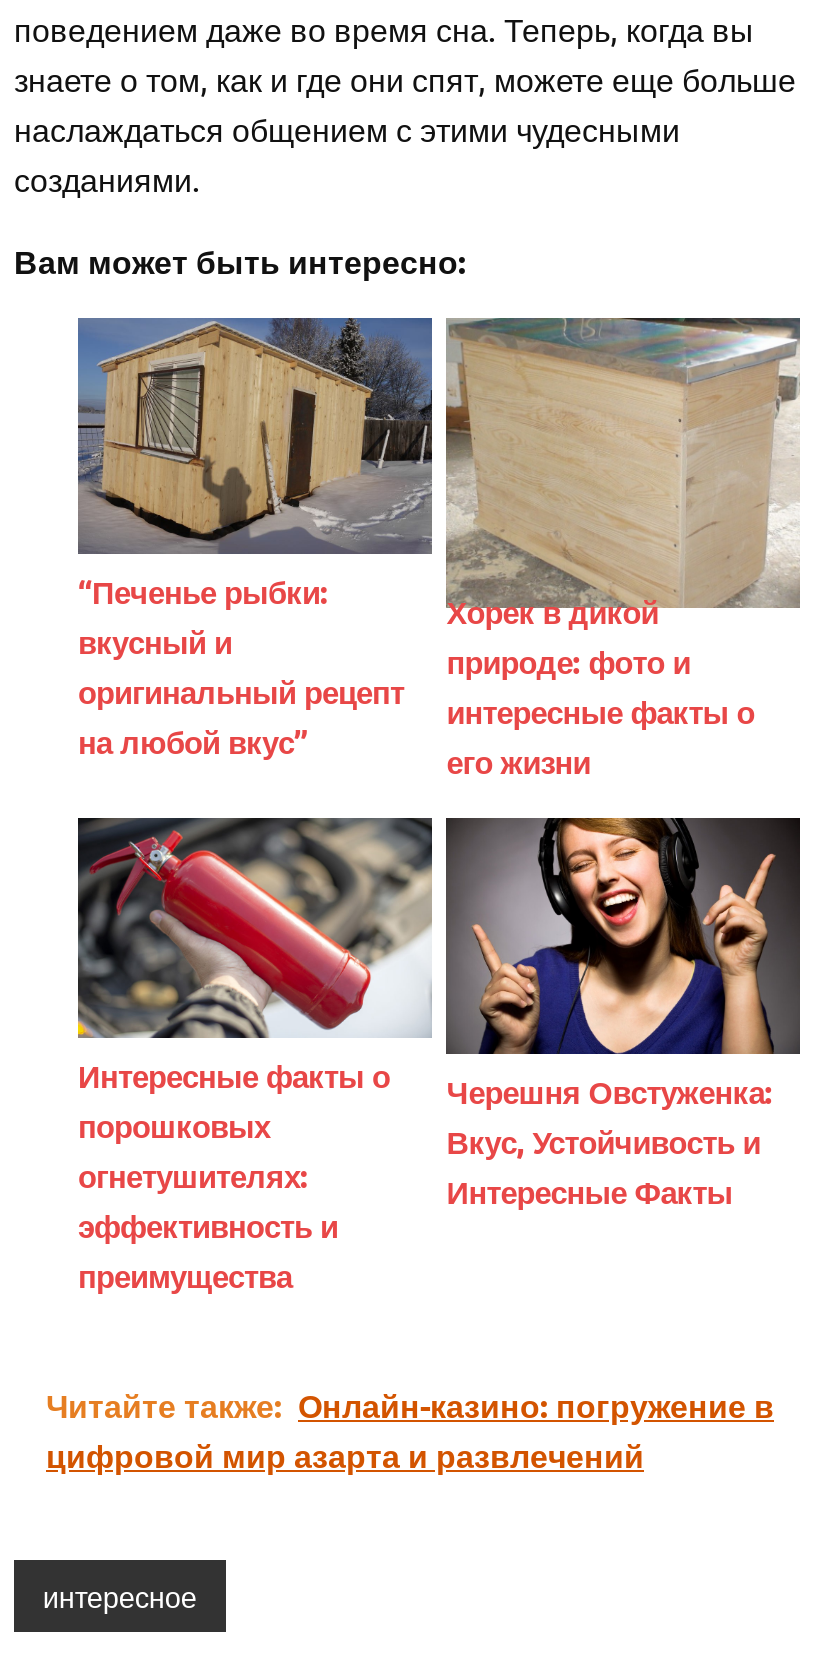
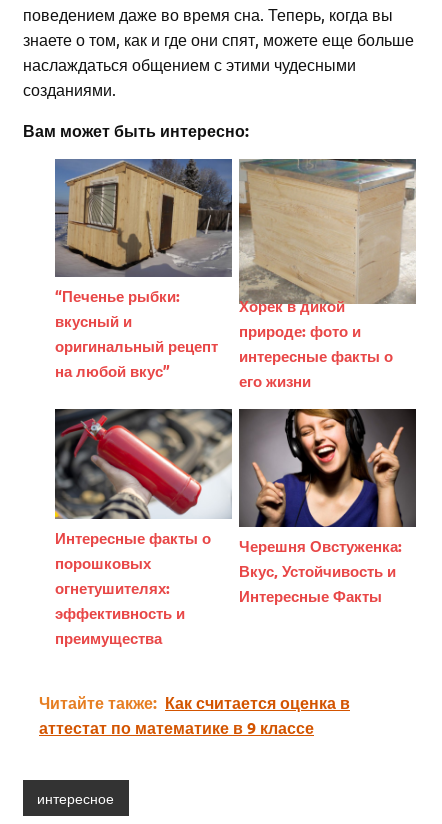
[46,1385,774,1477] Читайте также: Онлайн-казино: погружение в | цифровой мир азарта и развлечений -> [39,692,350,738] Читайте также: Как считается оценка в | аттестат по математике в 9 классе

